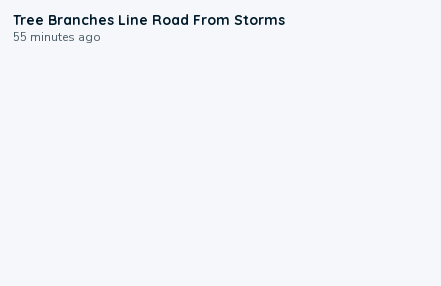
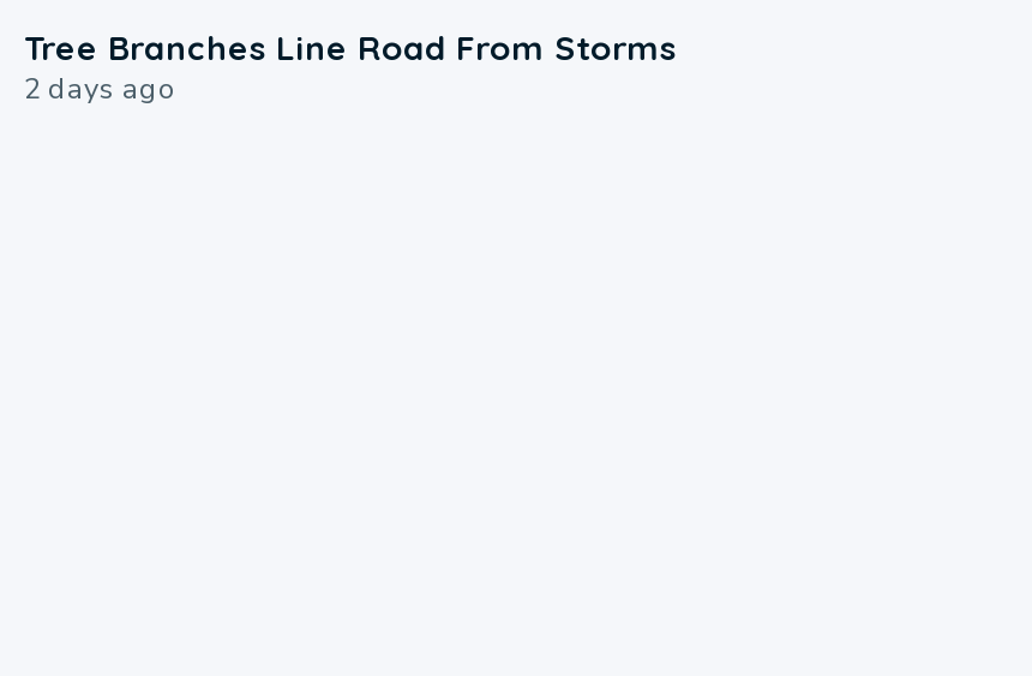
[13,29,101,45] 55 minutes ago -> [24,70,177,109] 2 days ago

